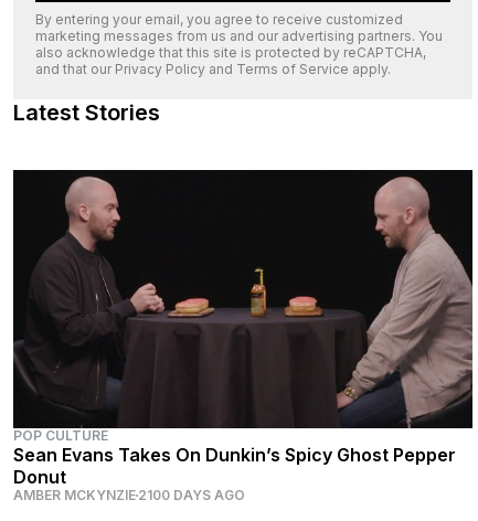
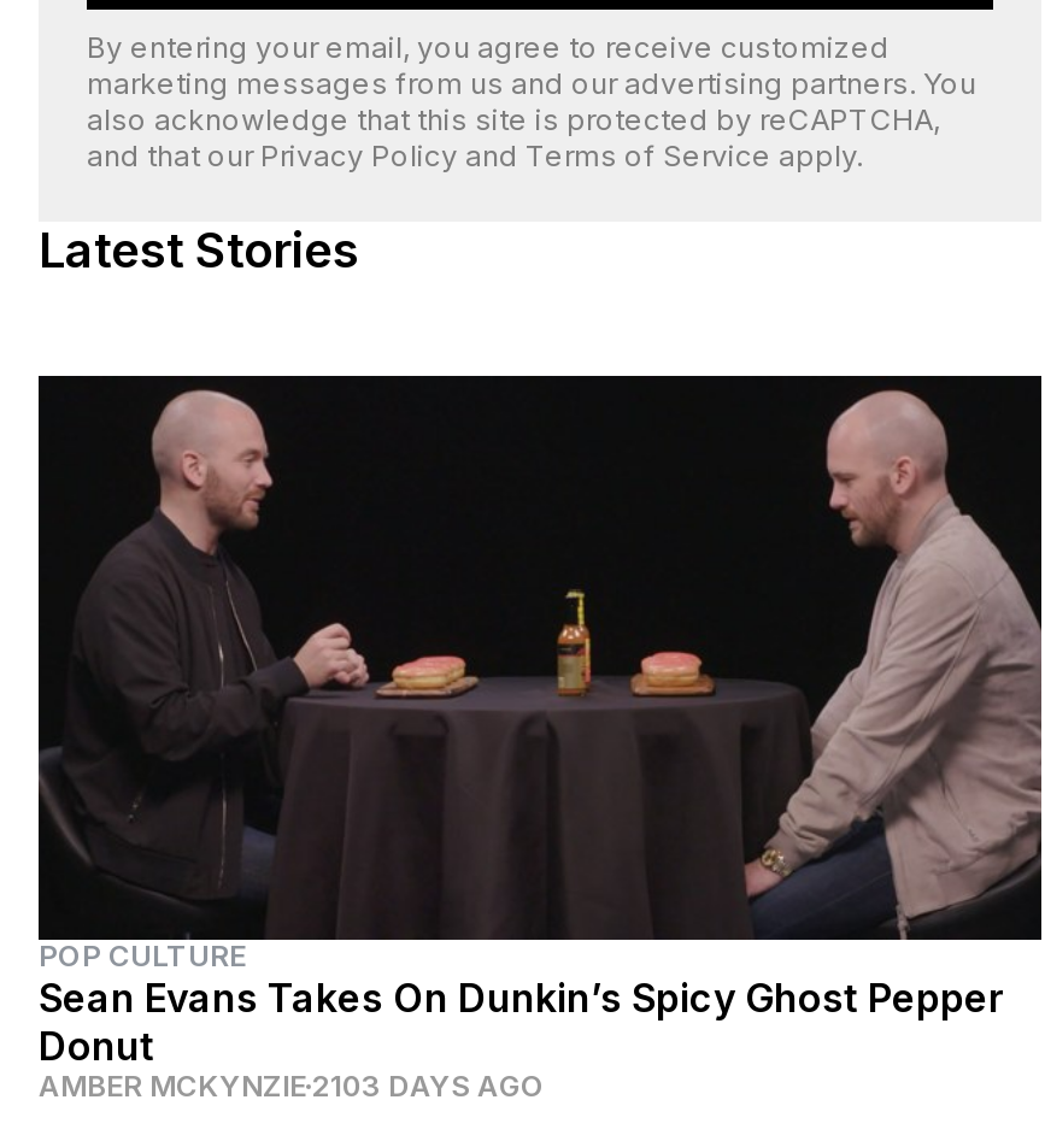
[13,487,245,504] AMBER MCKYNZIE 2100 DAYS AGO -> [39,1068,545,1104] AMBER MCKYNZIE 2103 DAYS AGO

